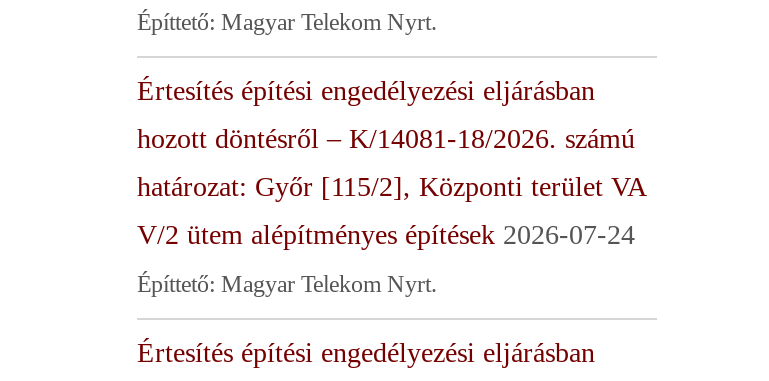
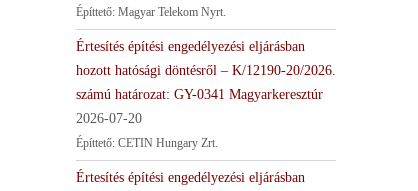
[137,125,635,155] hozott döntésről – K/14081-18/2026. számú -> [76,63,336,78] hozott hatósági döntésről – K/12190-20/2026.
[137,173,645,203] határozat: Győr [115/2], Központi terület VA -> [76,87,323,102] számú határozat: GY-0341 Magyarkeresztúr
[137,221,635,251] V/2 ütem alépítményes építések 2026-07-24 -> [76,111,142,126] 2026-07-20
[137,271,437,299] Építtető: Magyar Telekom Nyrt. -> [76,136,218,150] Építtető: CETIN Hungary Zrt.

